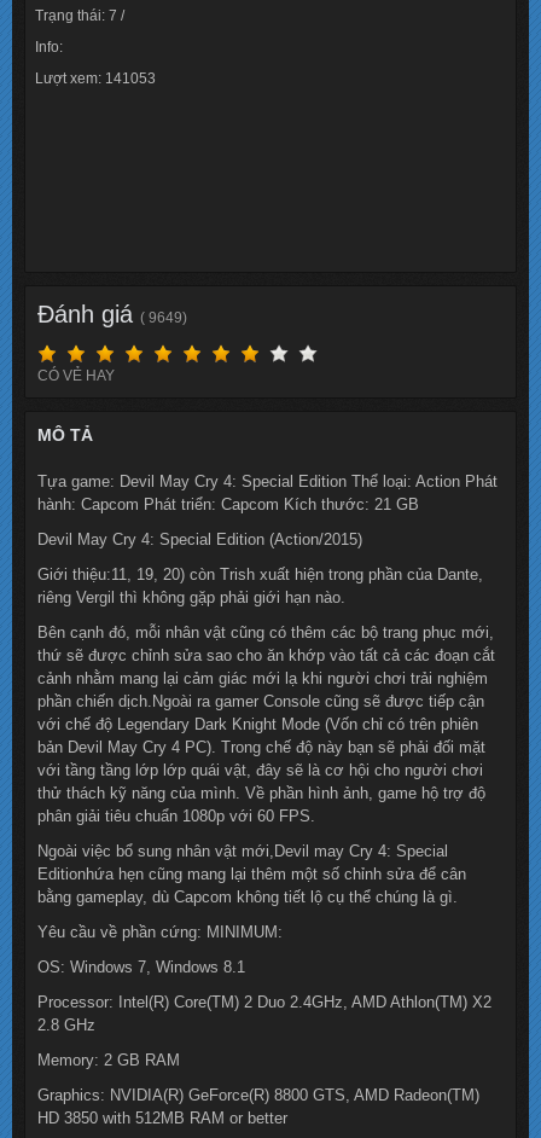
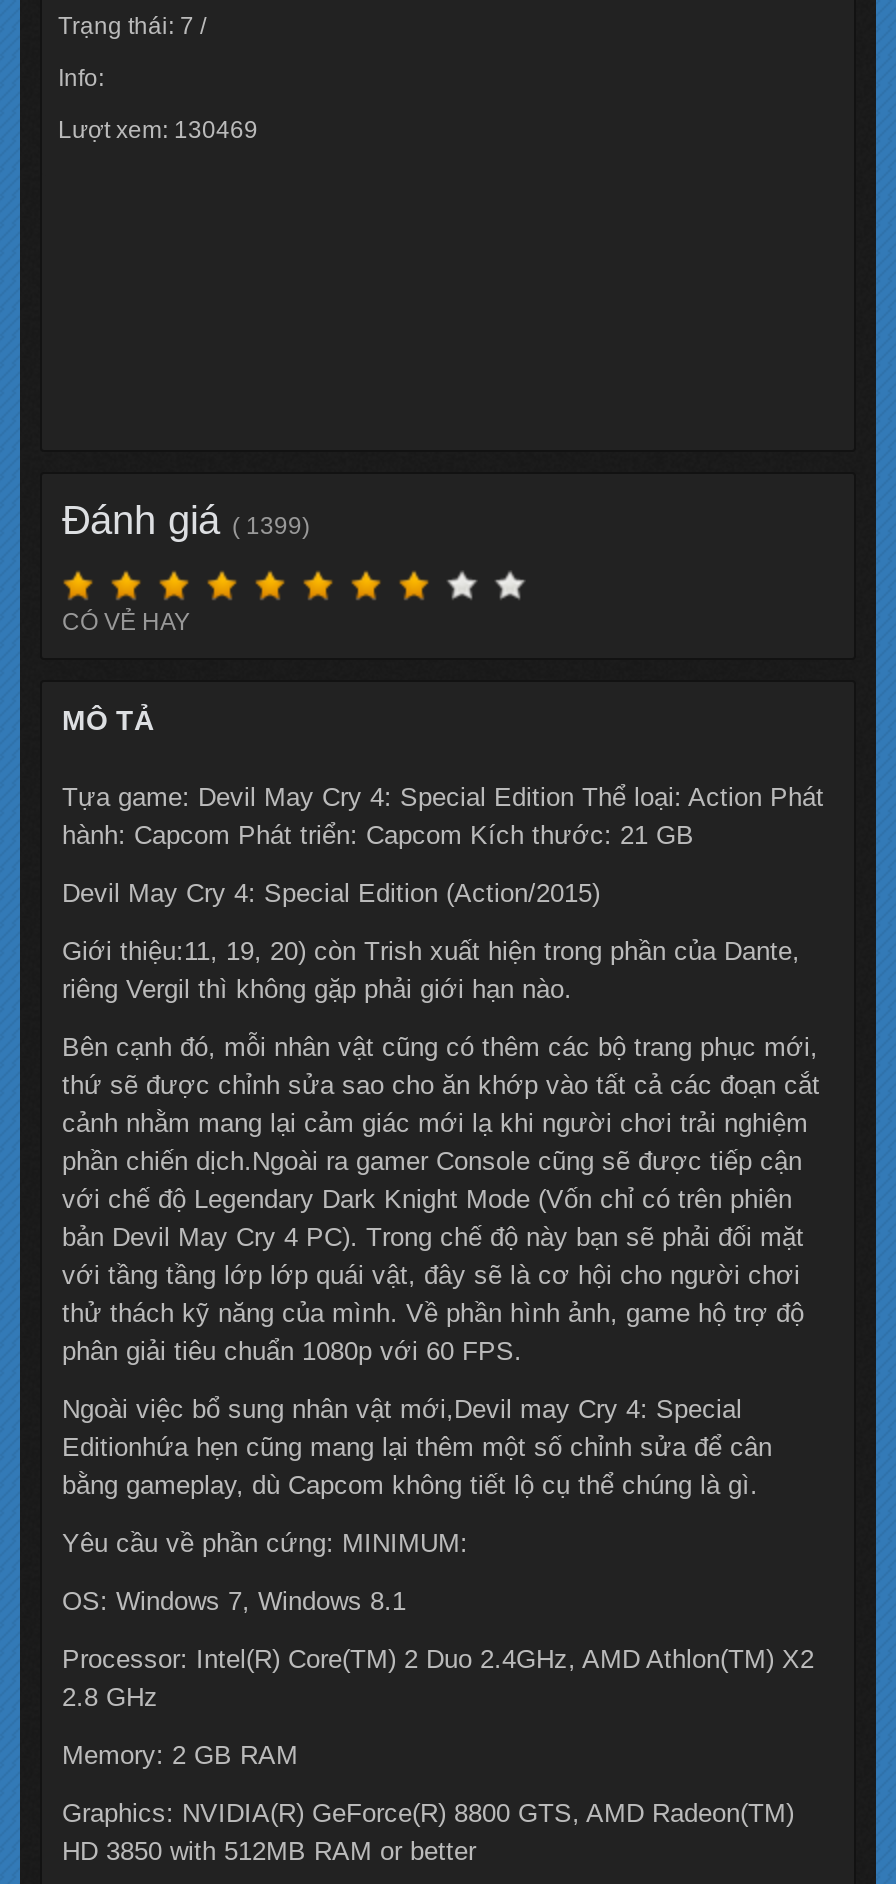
[35,70,156,87] Lượt xem: 141053 -> [58,116,258,144] Lượt xem: 130469
[37,301,187,327] Đánh giá ( 9649) -> [62,498,310,542] Đánh giá ( 1399)

